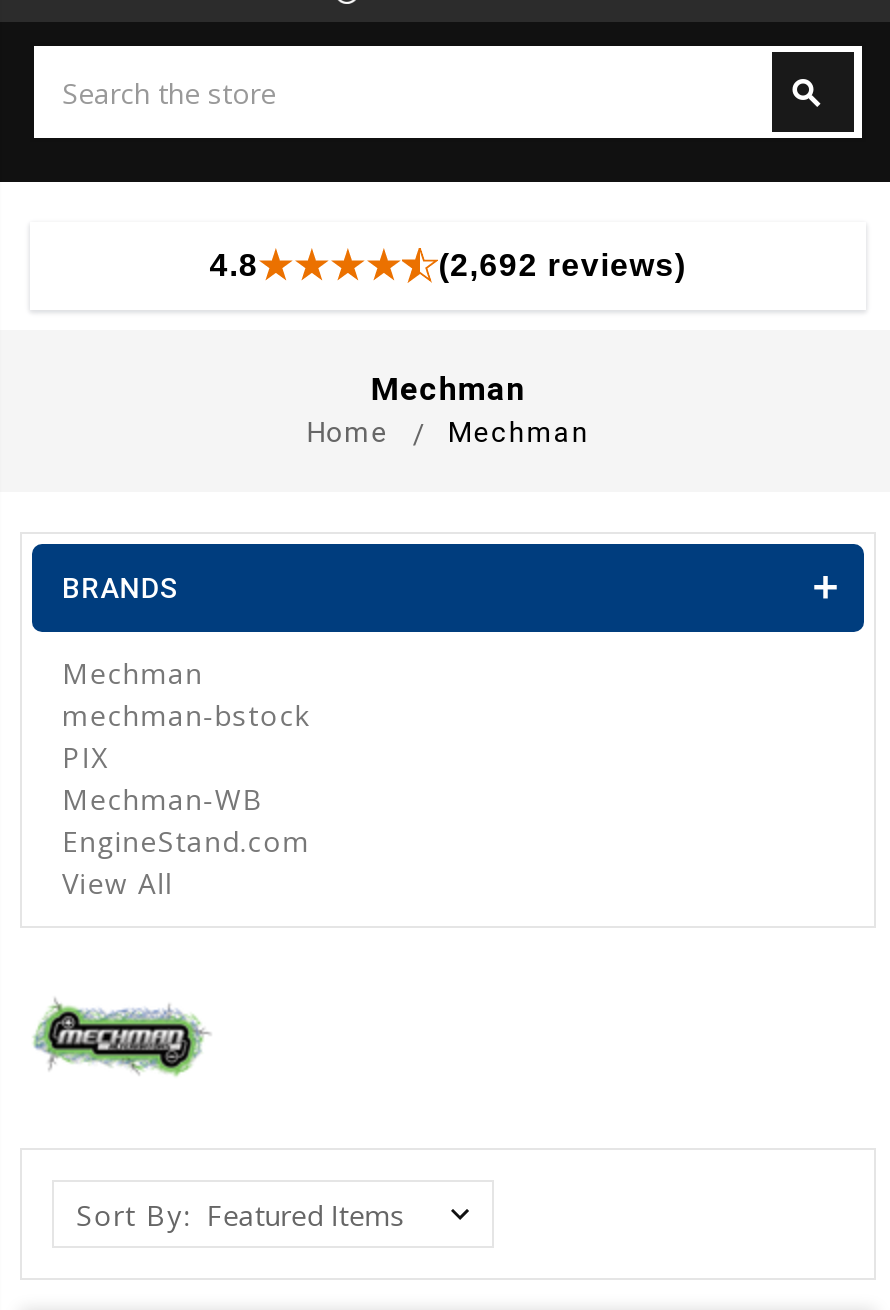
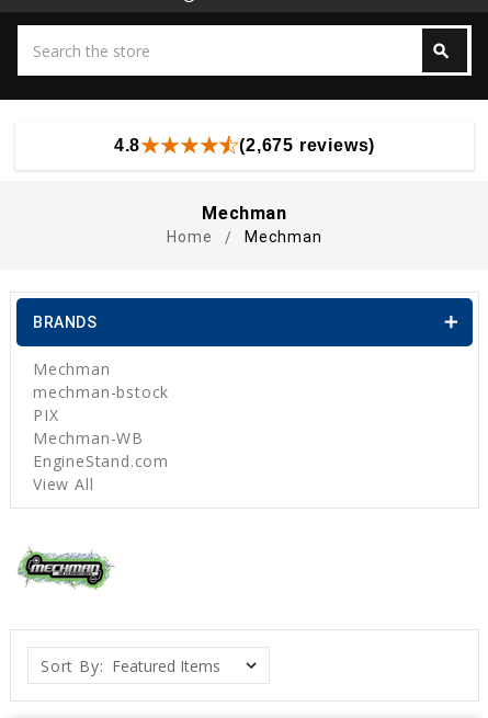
[438,248,686,282] (2,692 reviews) -> [239,136,375,155] (2,675 reviews)

